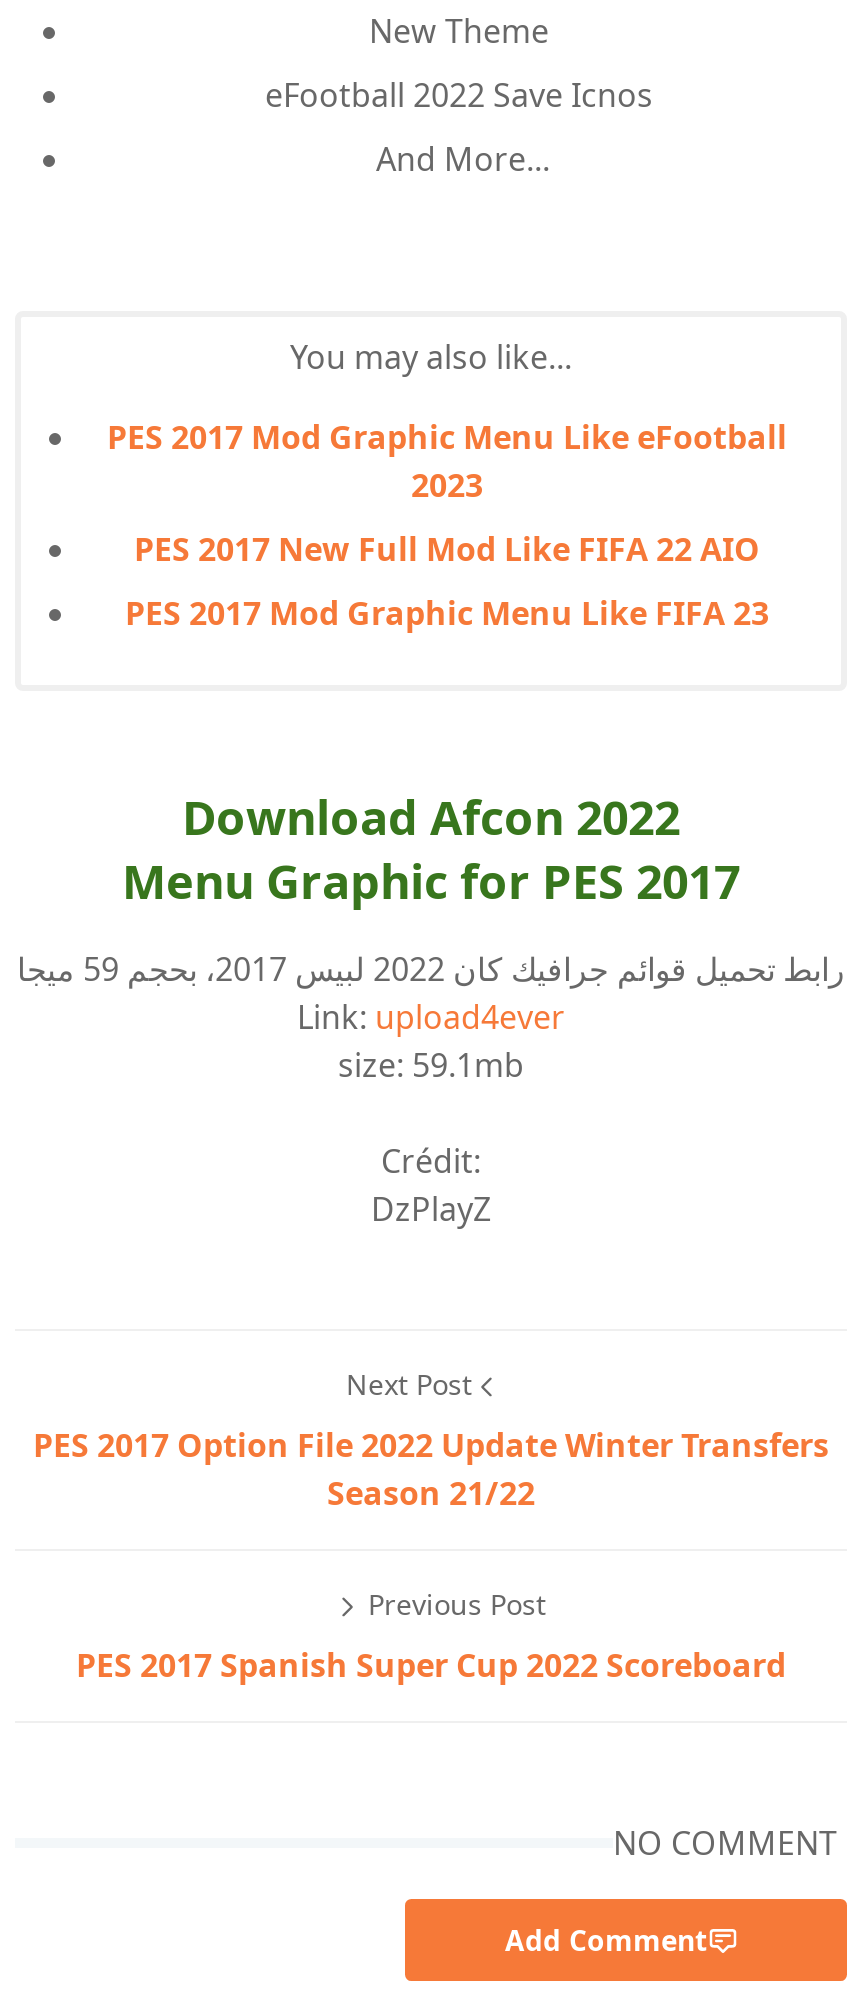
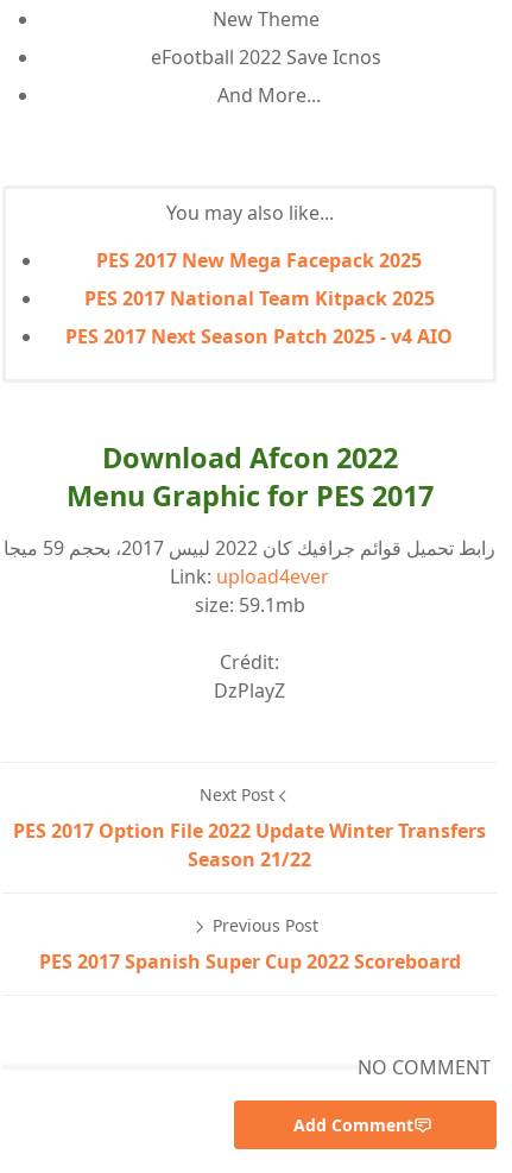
[107,415,787,507] PES 2017 Mod Graphic Menu Like eFootball | 2023 -> [96,247,422,273] PES 2017 New Mega Facepack 2025
[134,527,760,571] PES 2017 New Full Mod Like FIFA 22 AIO -> [84,285,434,311] PES 2017 National Team Kitpack 2025
[125,591,769,635] PES 2017 Mod Graphic Menu Like FIFA 23 -> [65,323,453,349] PES 2017 Next Season Patch 2025 - v4 AIO

